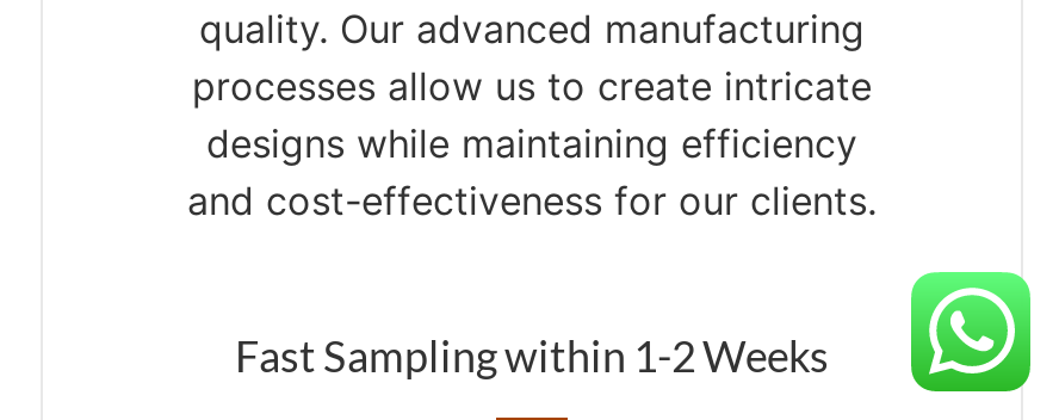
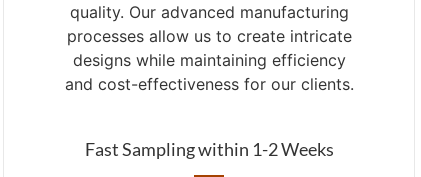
[909,270,1033,394] [image] -> none

